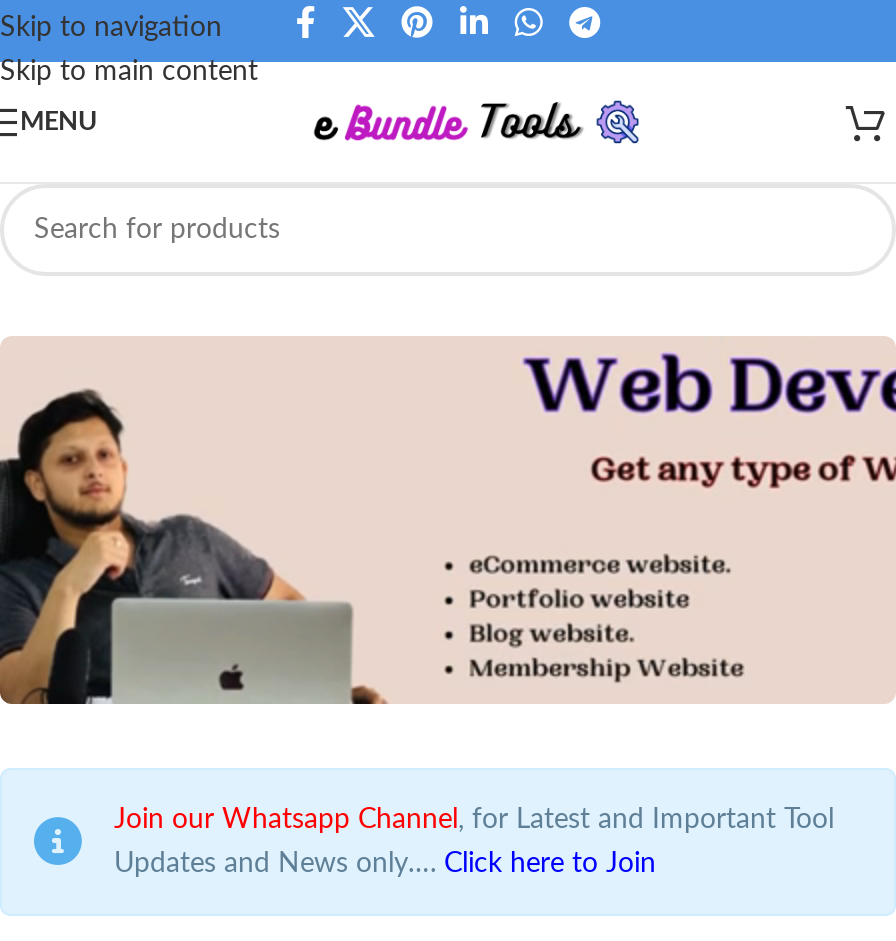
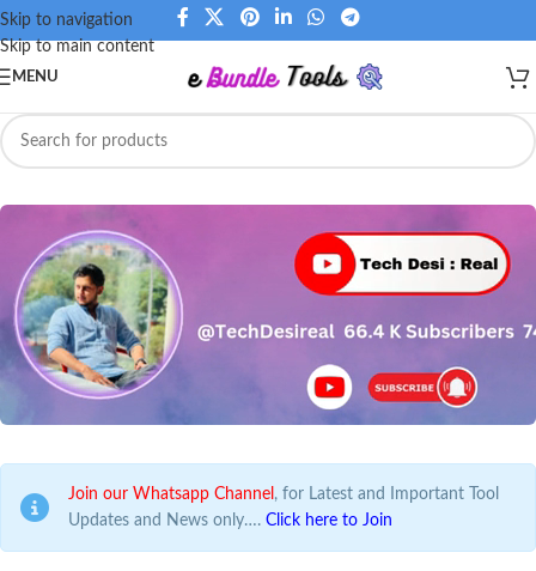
[6,338,890,706] [image] -> [4,205,532,426] [image]

